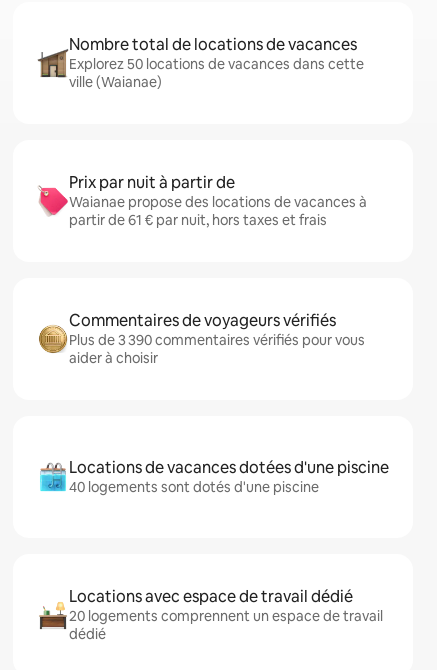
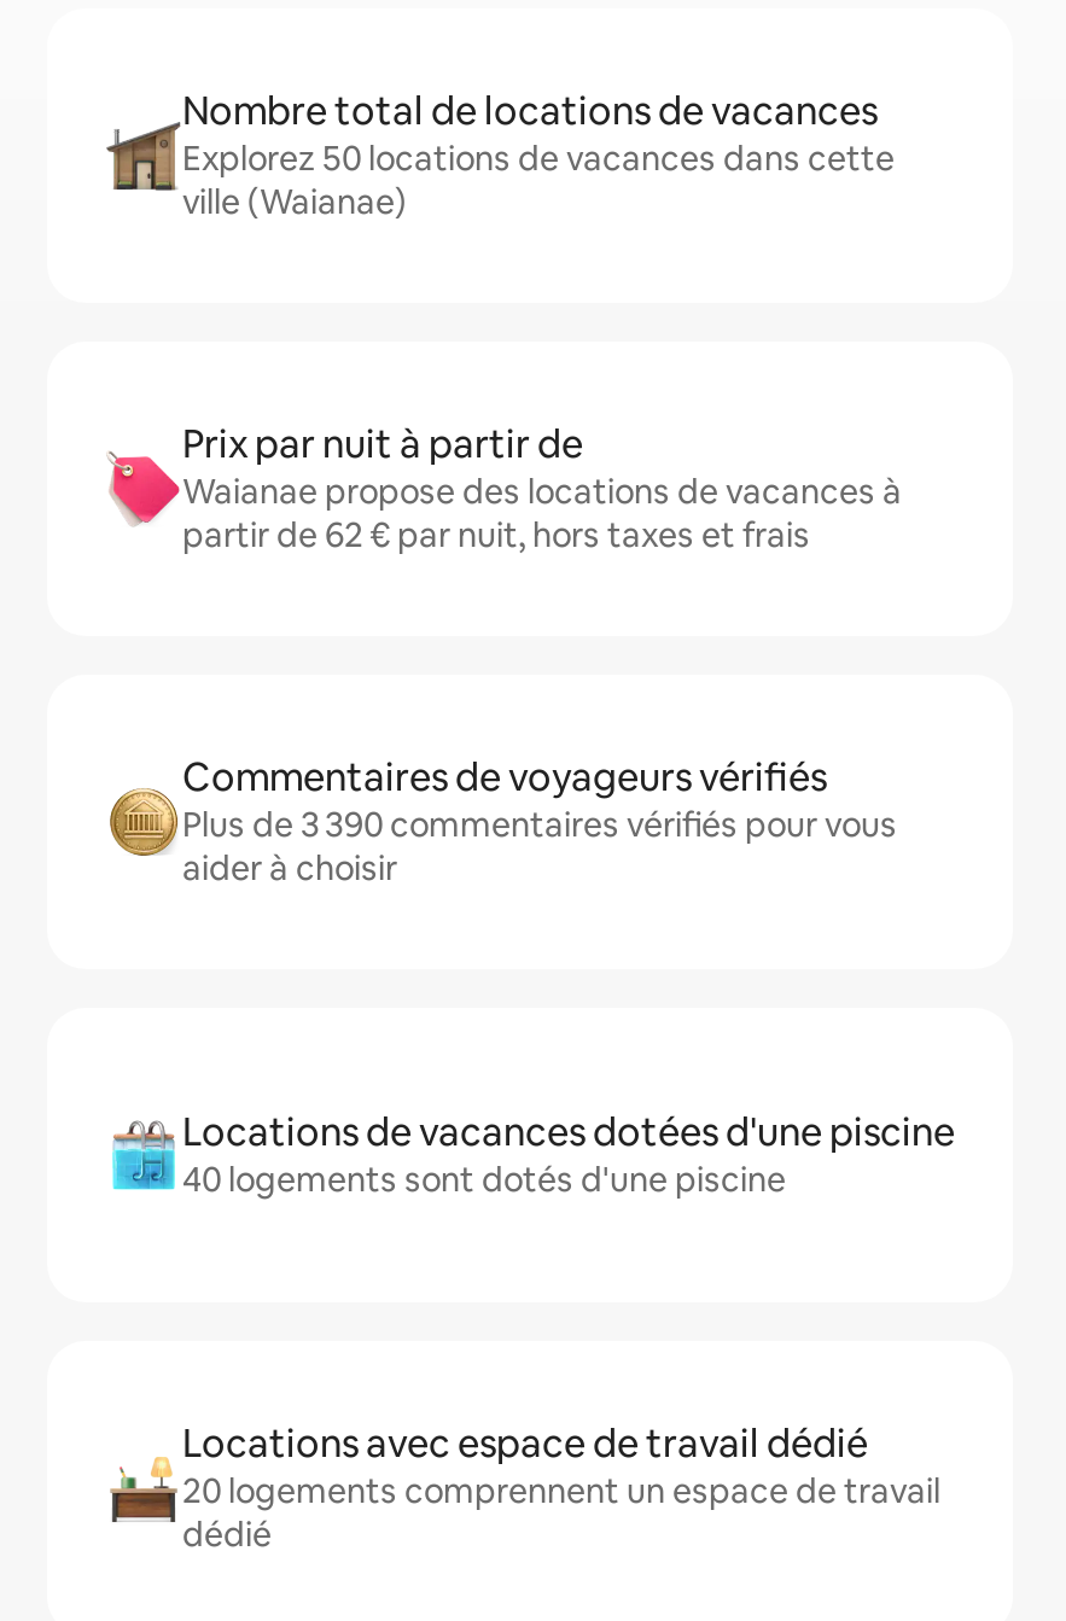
[69,211,327,229] partir de 61 € par nuit, hors taxes et frais -> [182,513,810,556] partir de 62 € par nuit, hors taxes et frais

